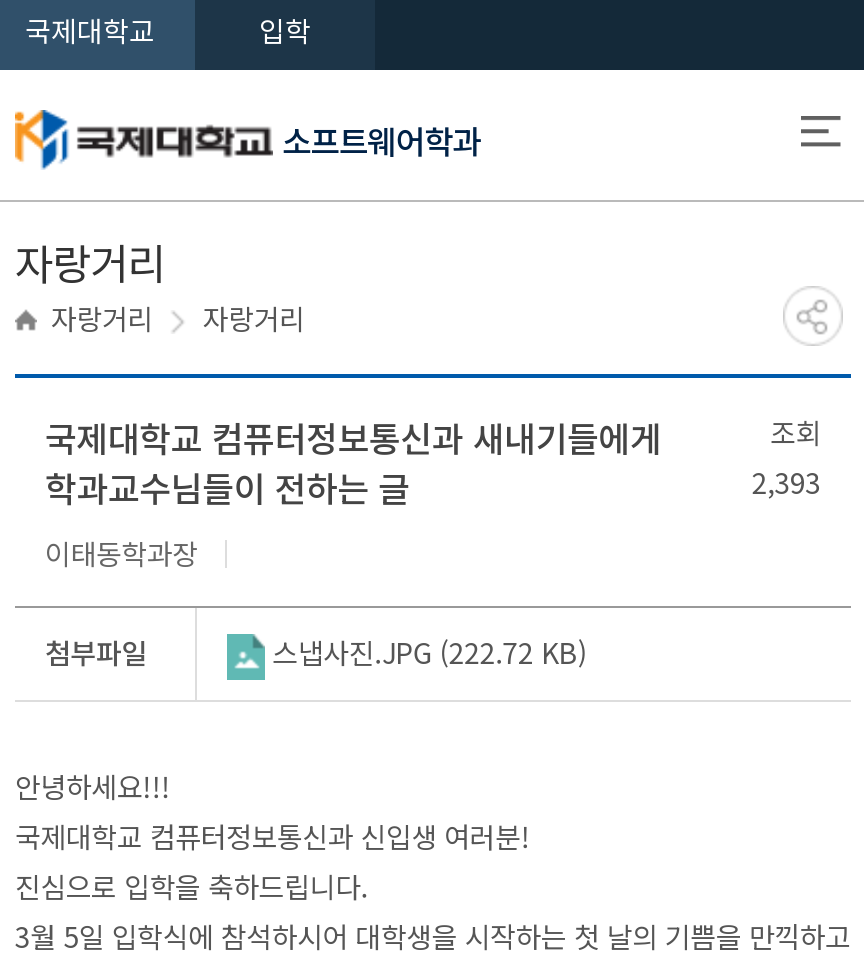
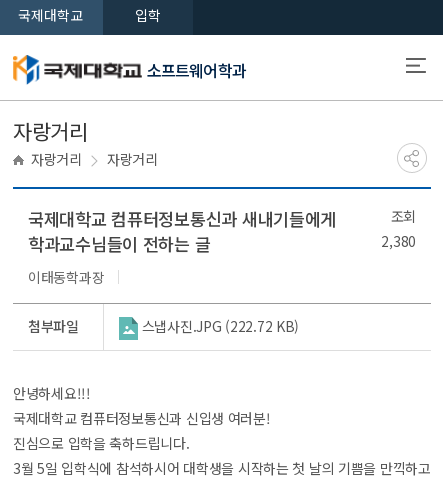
[752,462,821,502] 2,393 -> [381,231,416,251] 2,380

